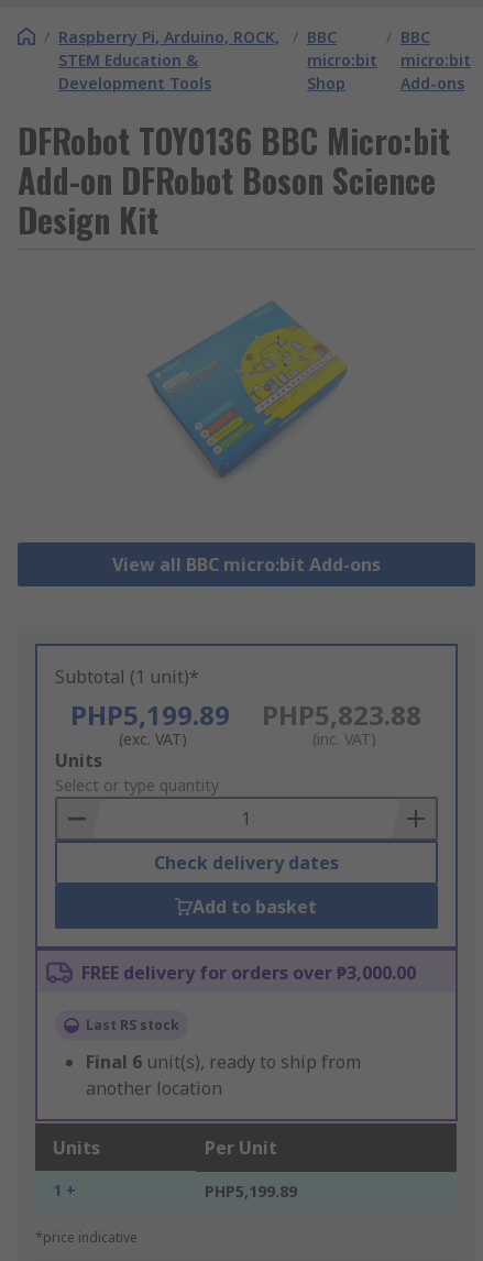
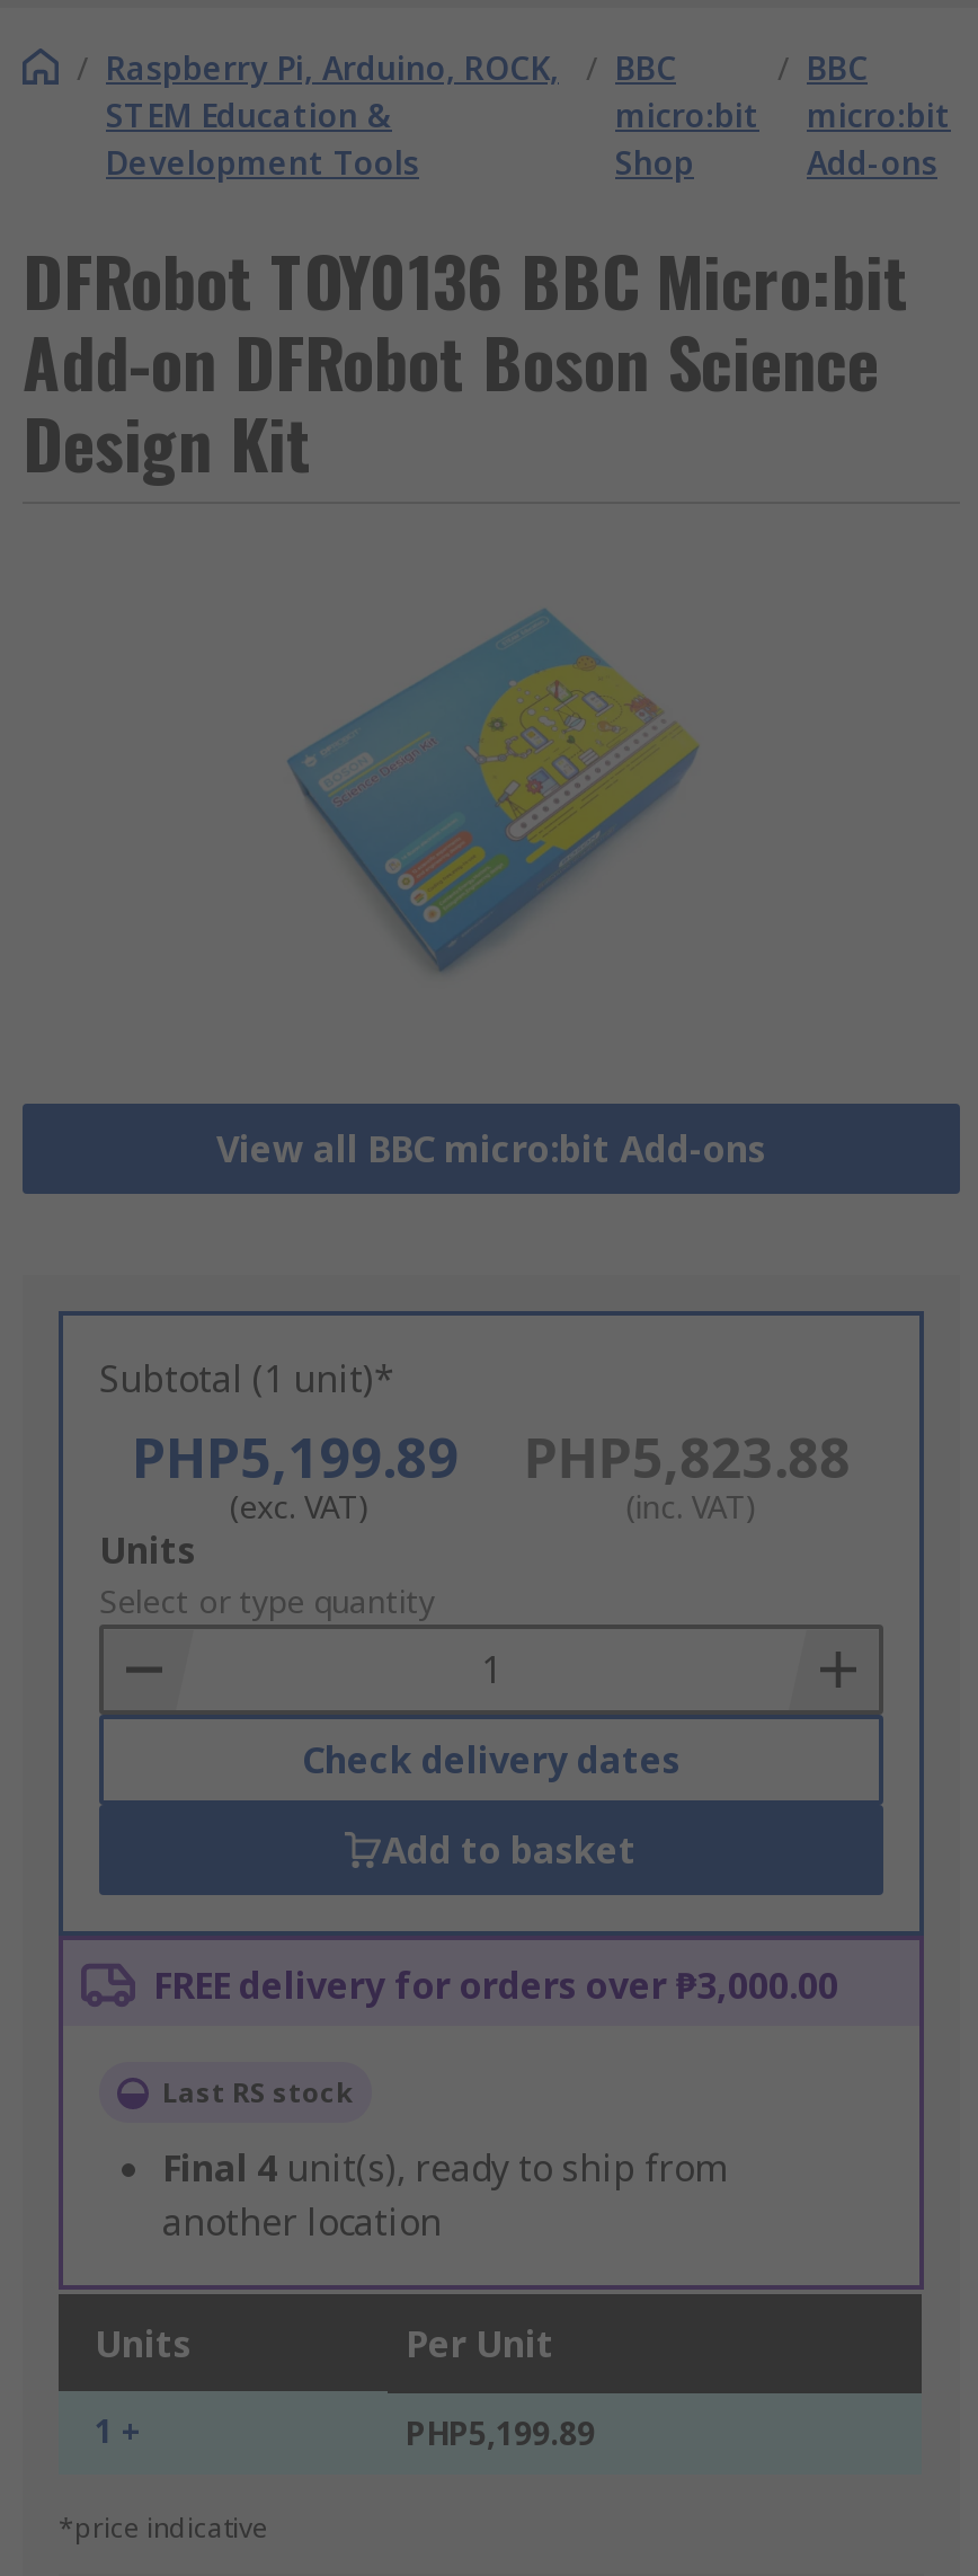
[86,1050,361,1074] Final 6 unit(s), ready to ship from -> [162,2144,726,2194] Final 4 unit(s), ready to ship from

